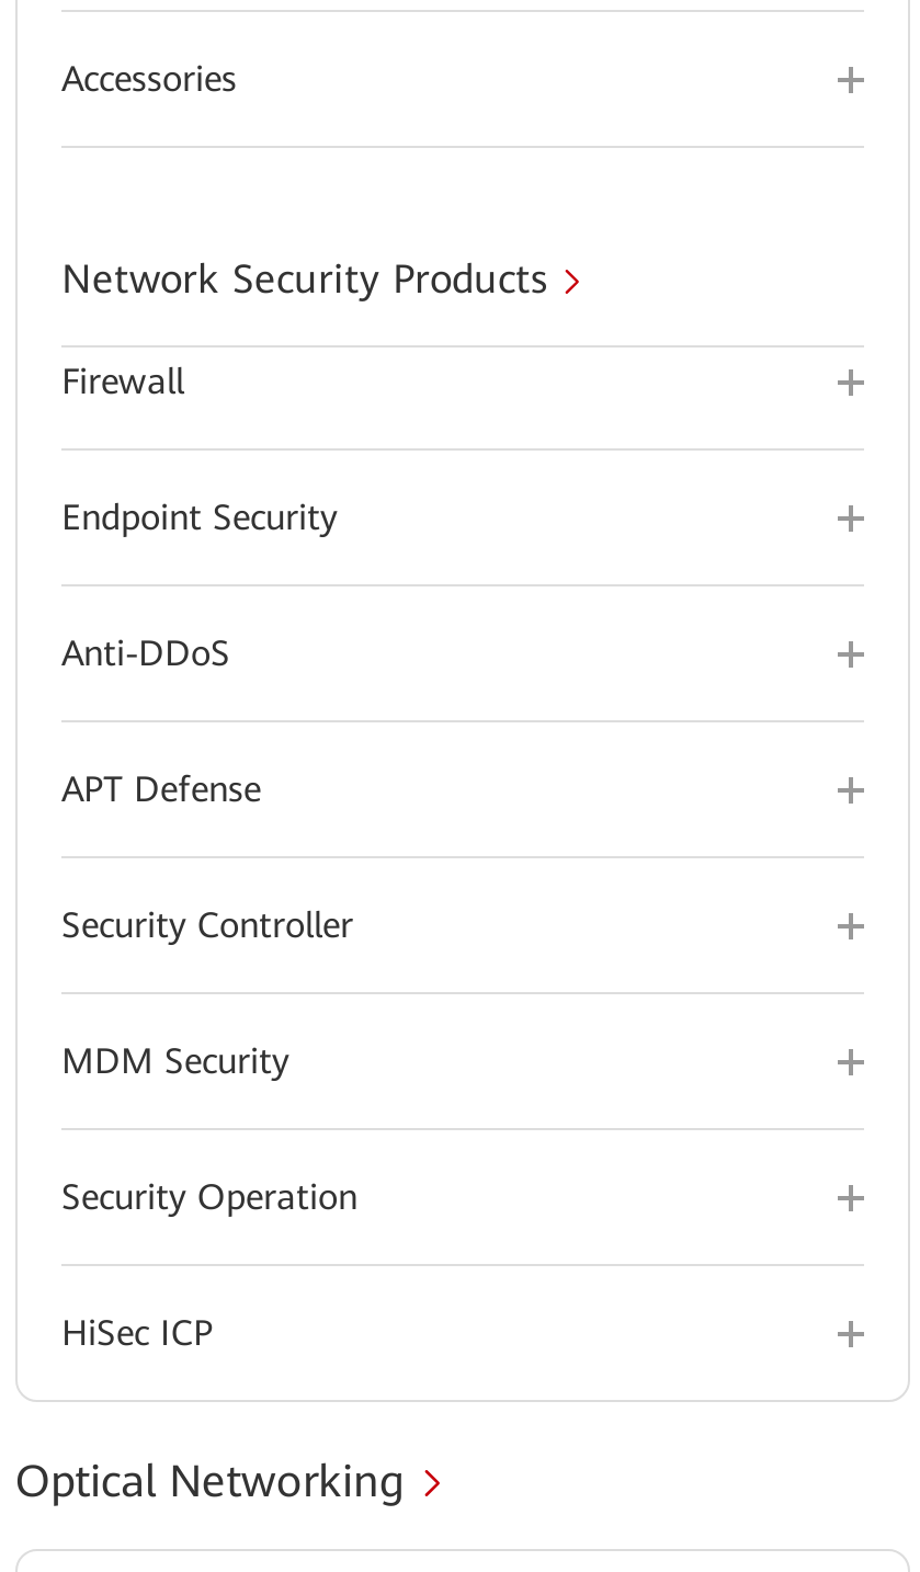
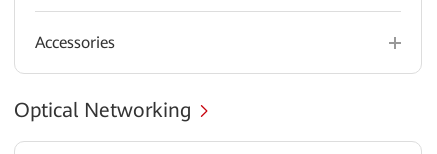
[61,255,548,1354] Network Security Products | Firewall | Endpoint Security | Anti-DDoS | APT Defense | Security Controller | MDM Security | Security Operation | HiSec ICP -> none

